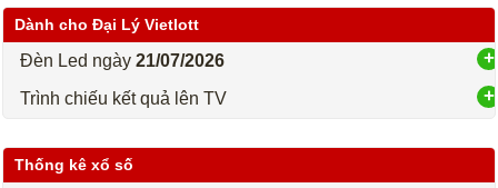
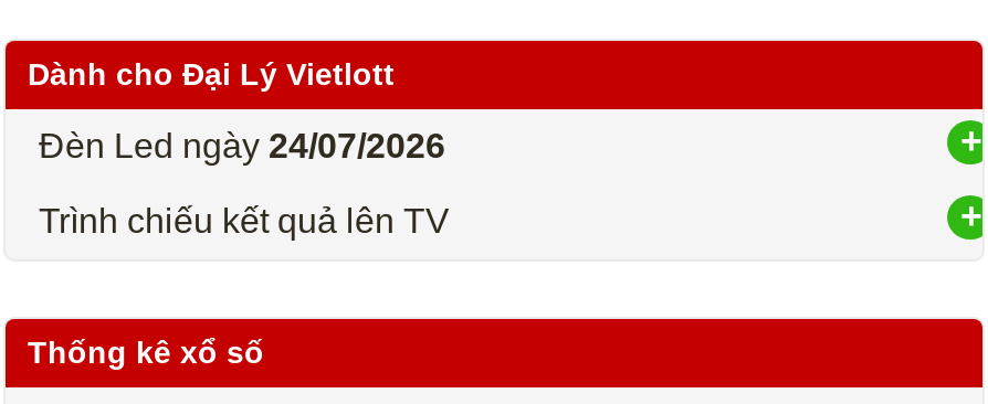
[20,52,225,71] Đèn Led ngày 21/07/2026 -> [39,127,445,164] Đèn Led ngày 24/07/2026

